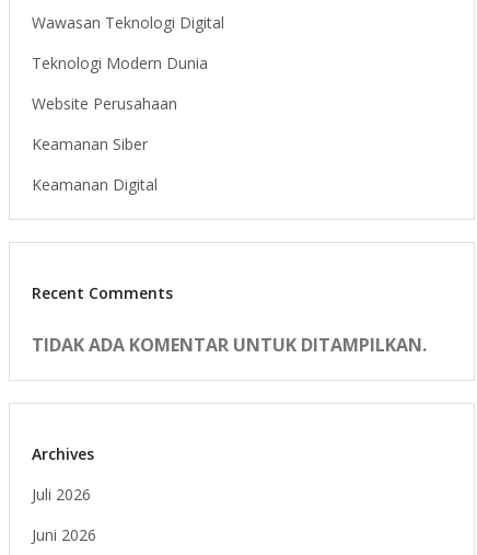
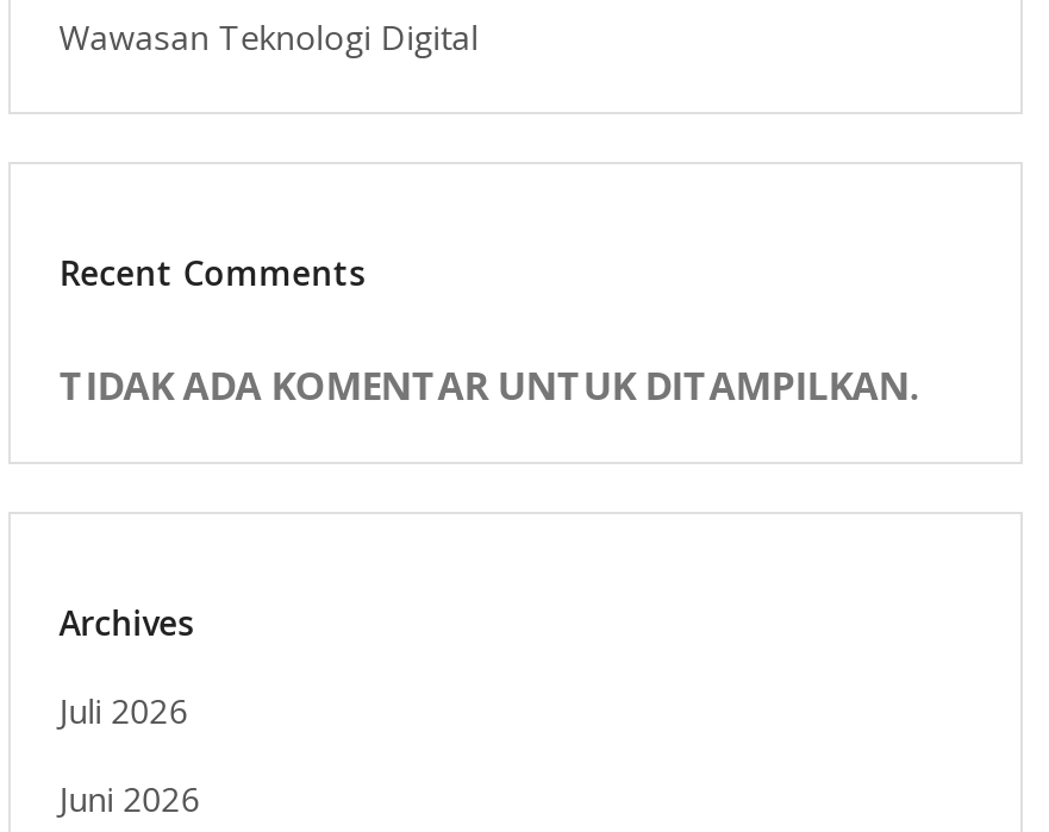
[32,53,208,195] Teknologi Modern Dunia | Website Perusahaan | Keamanan Siber | Keamanan Digital -> none

